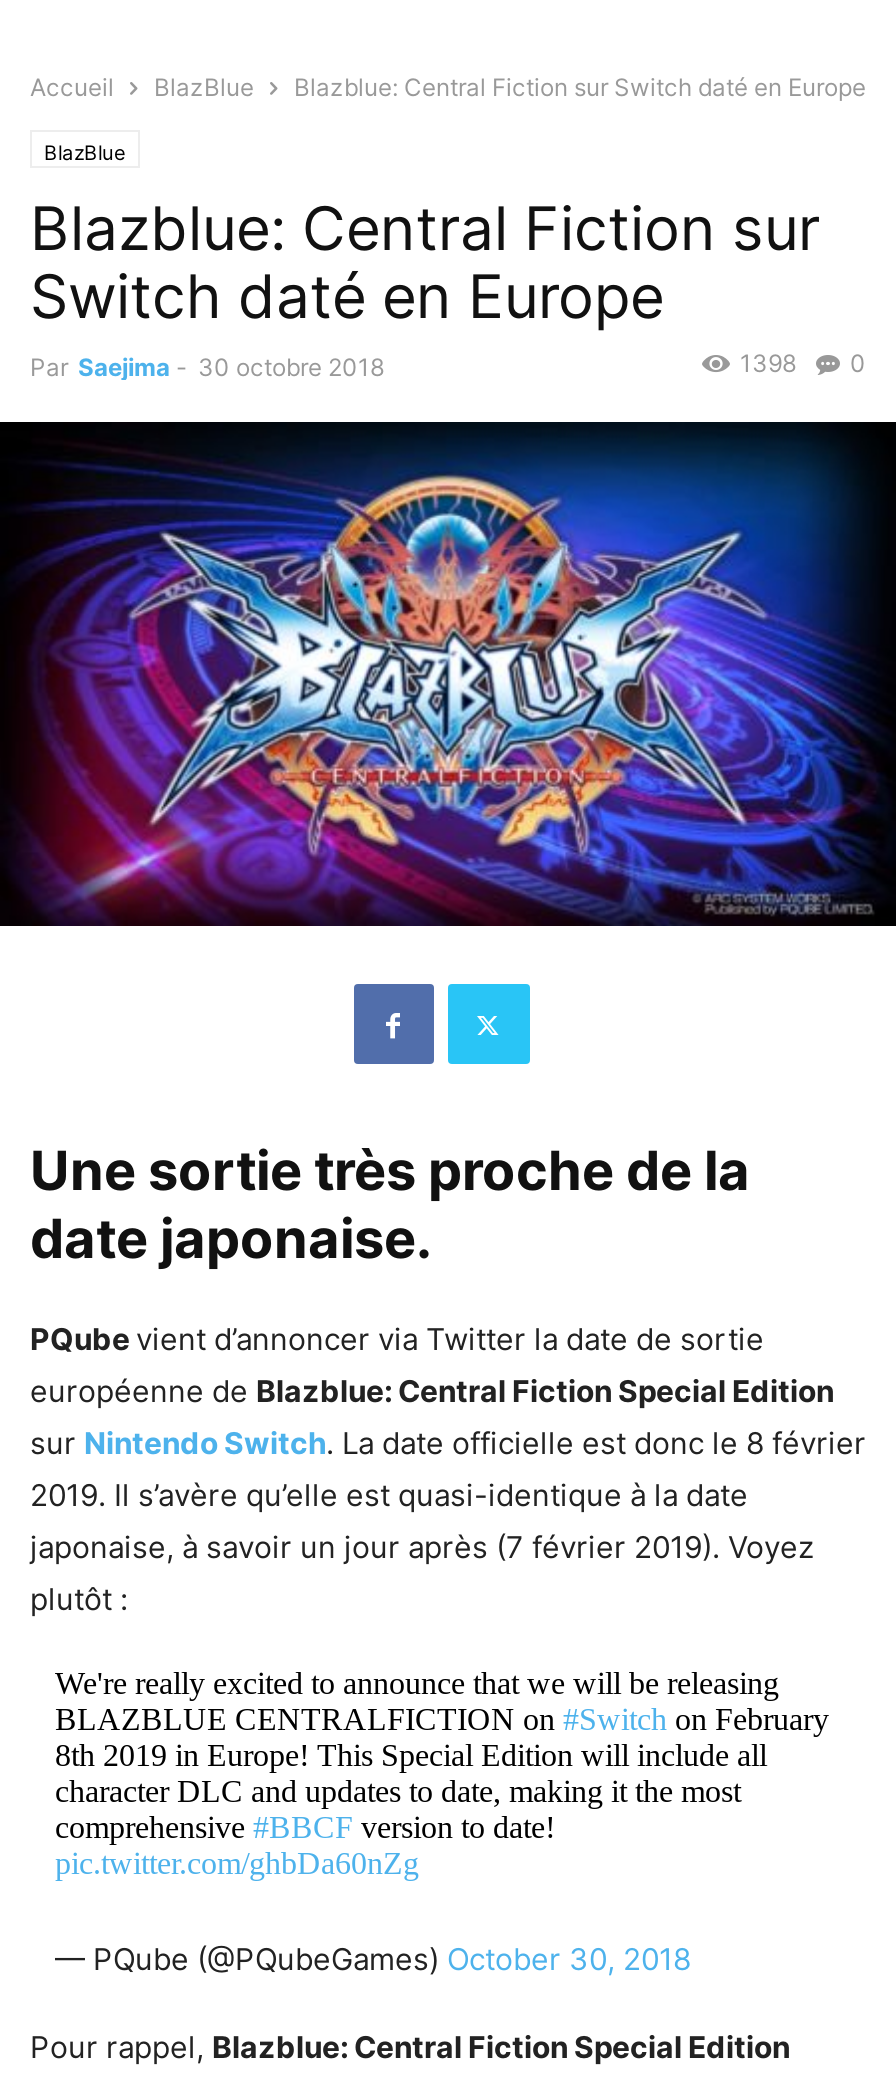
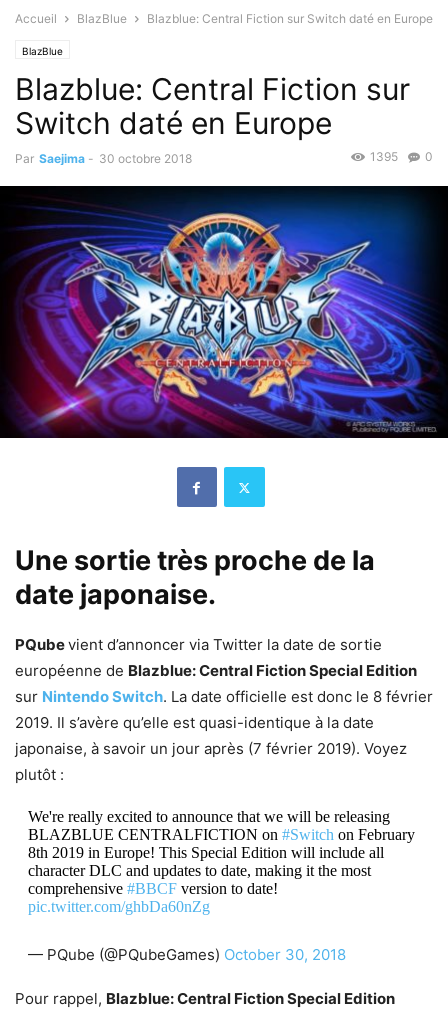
[740,348,866,378] 1398 0 -> [370,149,433,164] 1395 0

